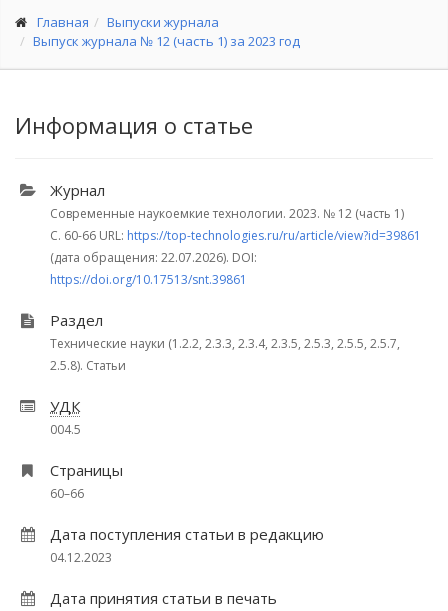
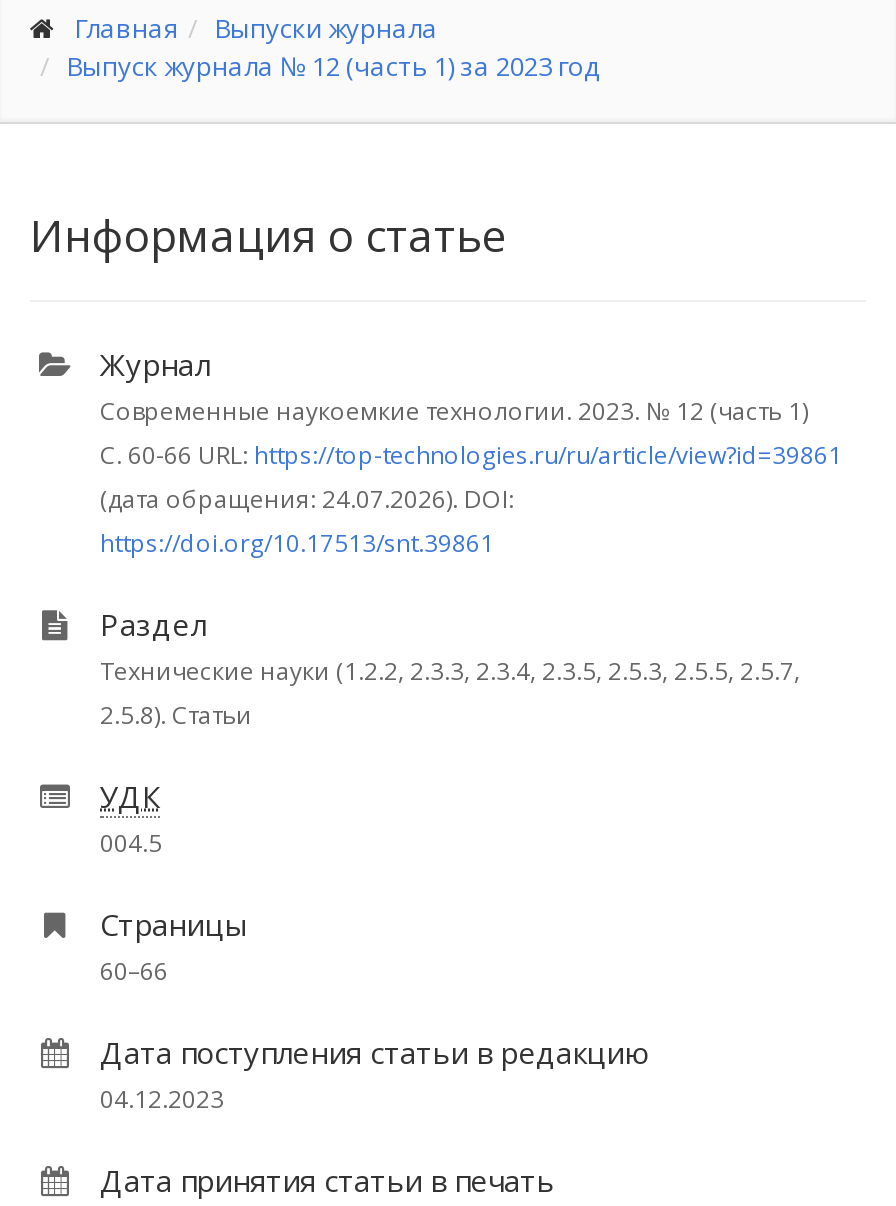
[50,249,257,266] (дата обращения: 22.07.2026). DOI: -> [100,482,514,516] (дата обращения: 24.07.2026). DOI:

